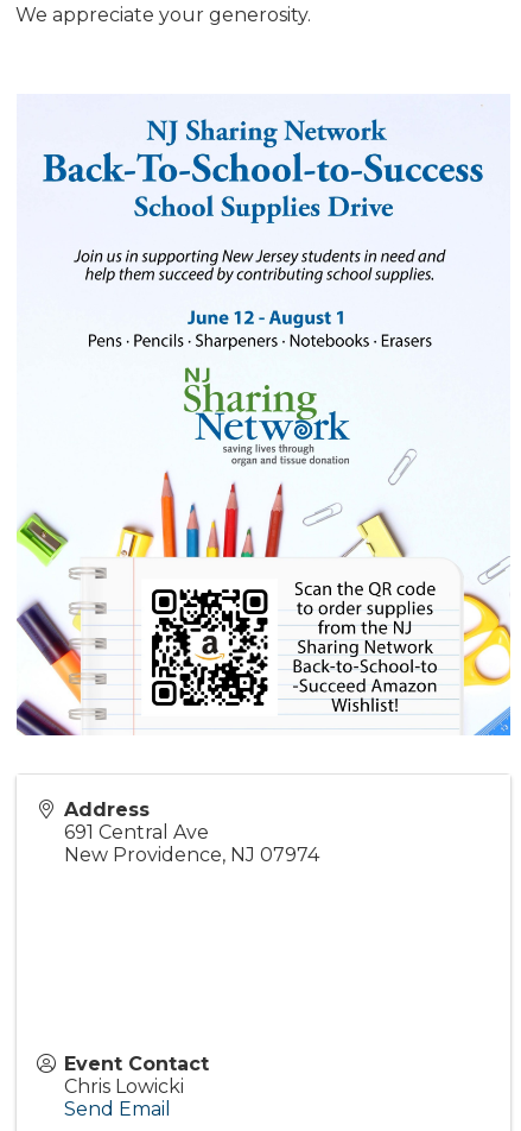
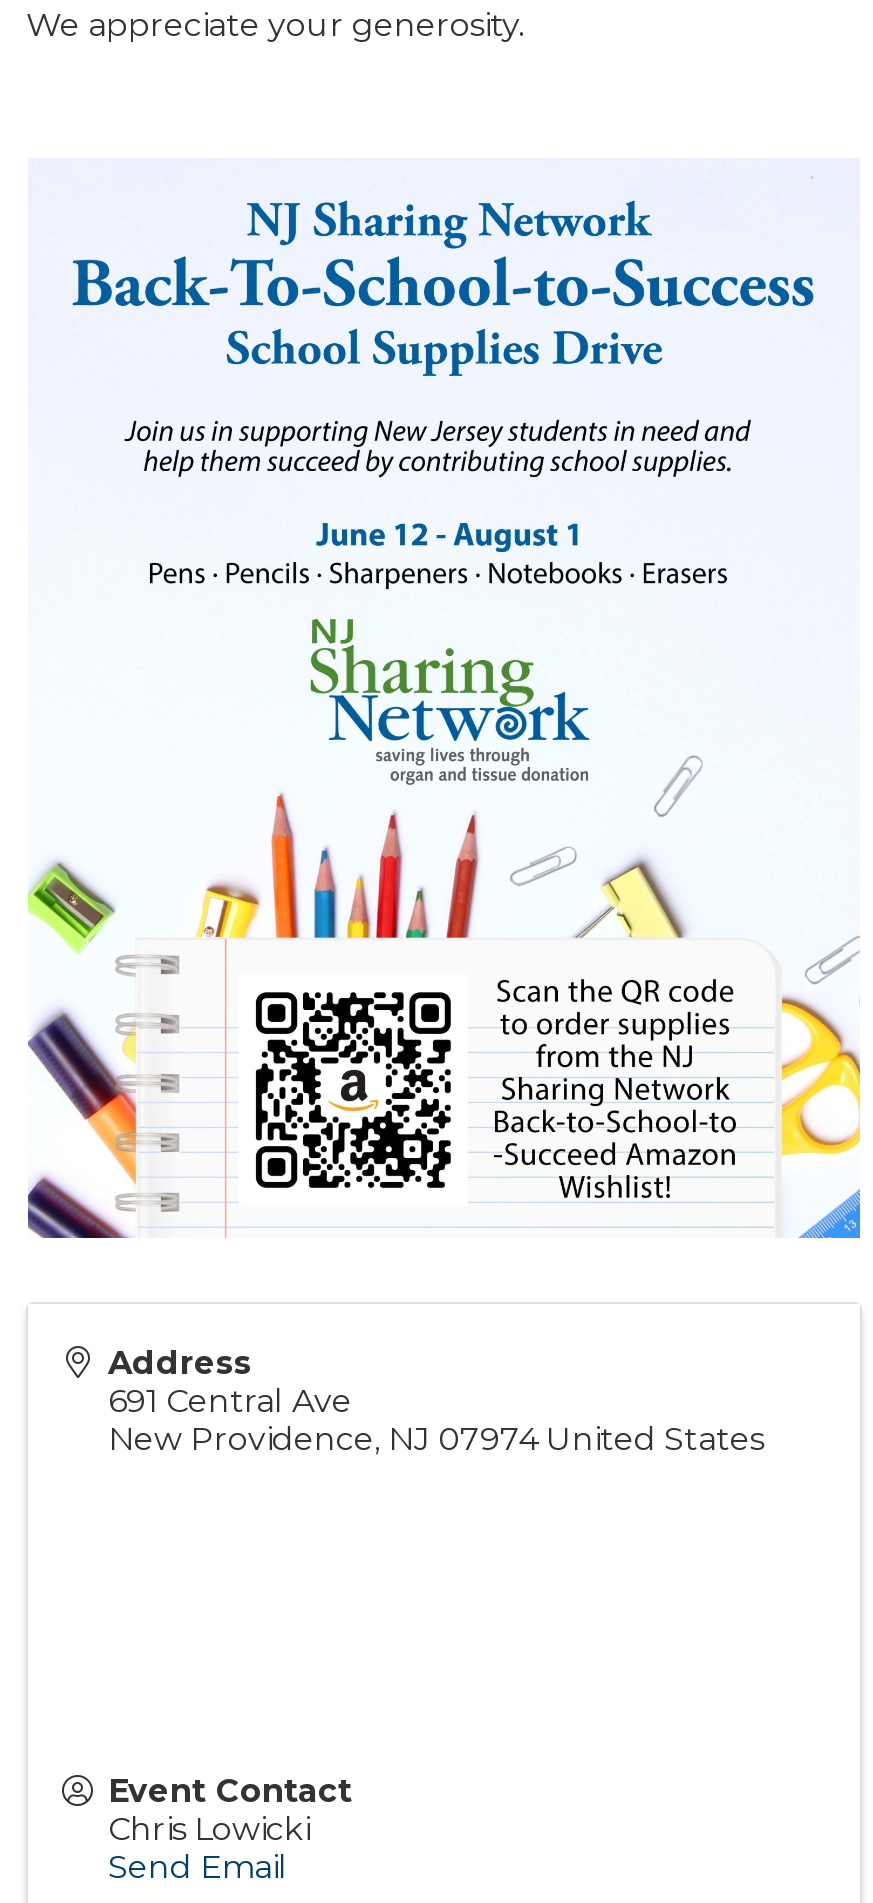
[64,843,319,865] New Providence, NJ 07974 -> [108,1419,764,1457] New Providence, NJ 07974 United States

